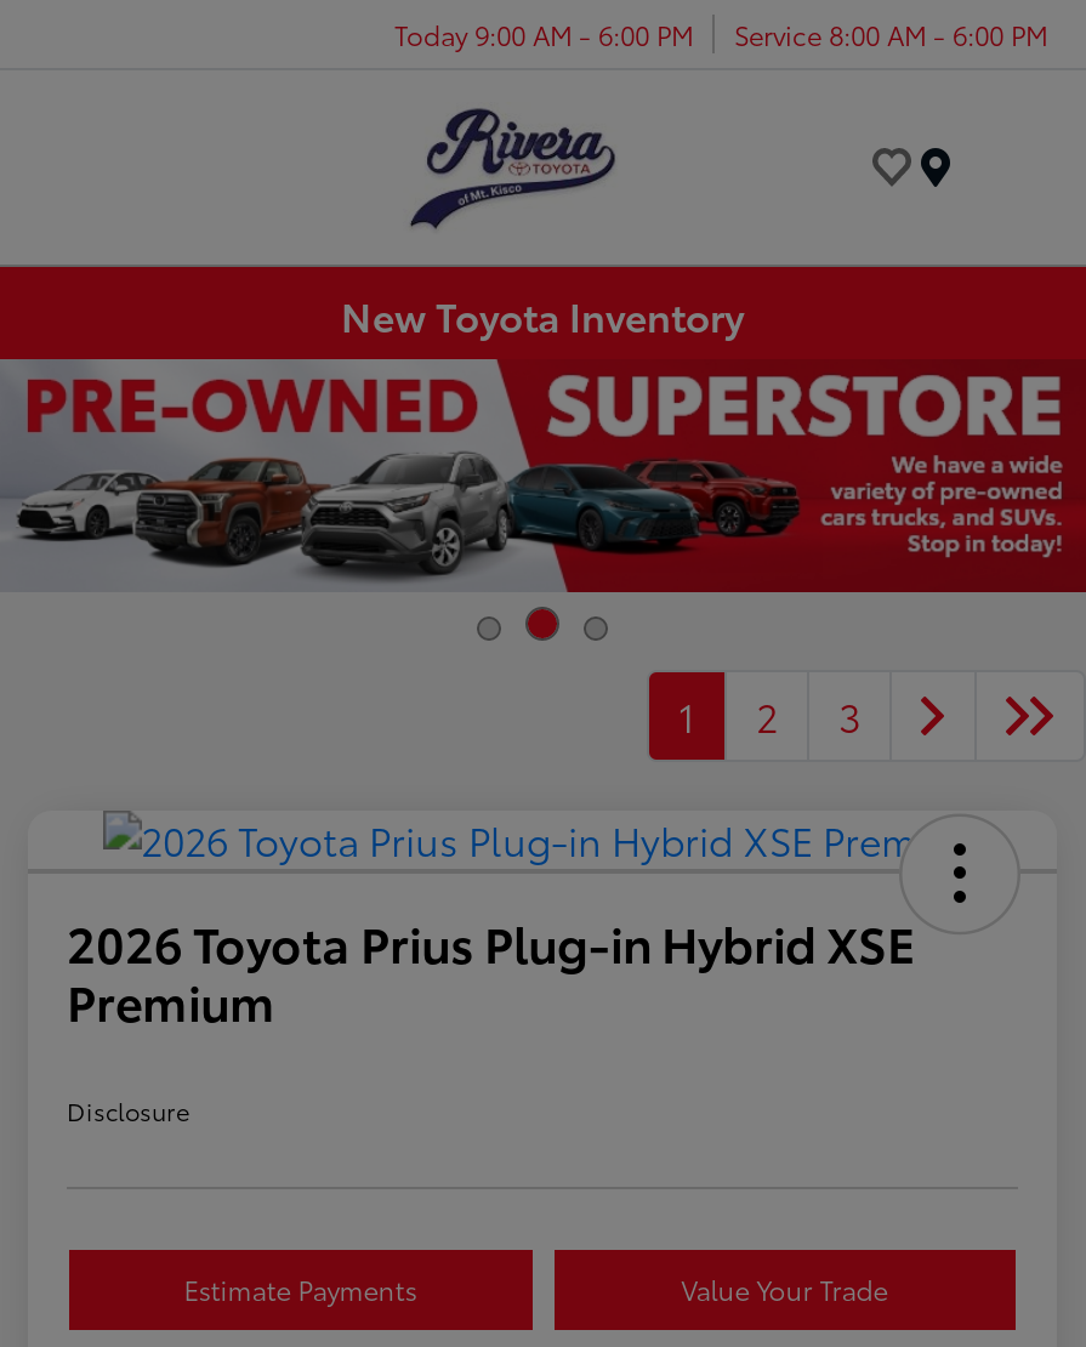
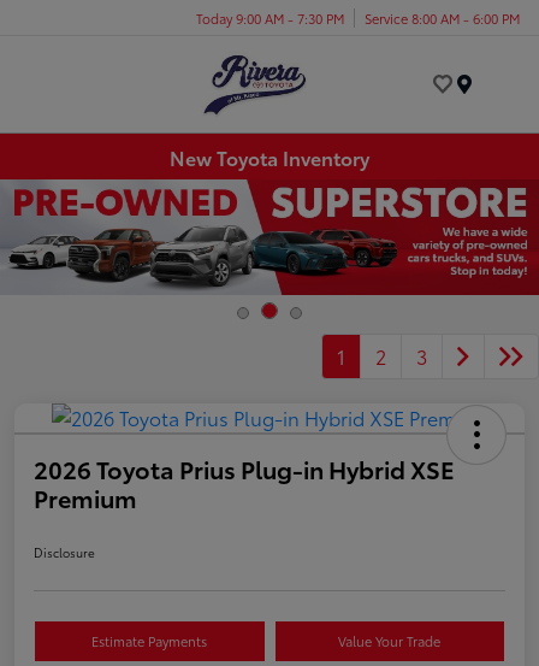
[394,13,1047,52] Today 9:00 AM - 6:00 PM Service 8:00 AM - 6:00 PM -> [196,8,520,27] Today 9:00 AM - 7:30 PM Service 8:00 AM - 6:00 PM

